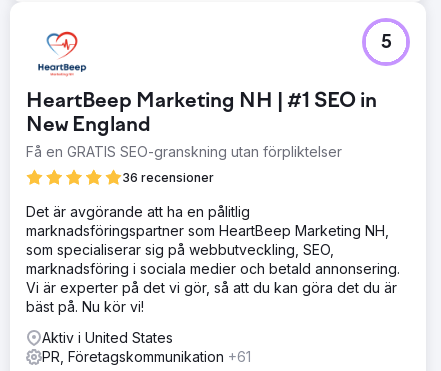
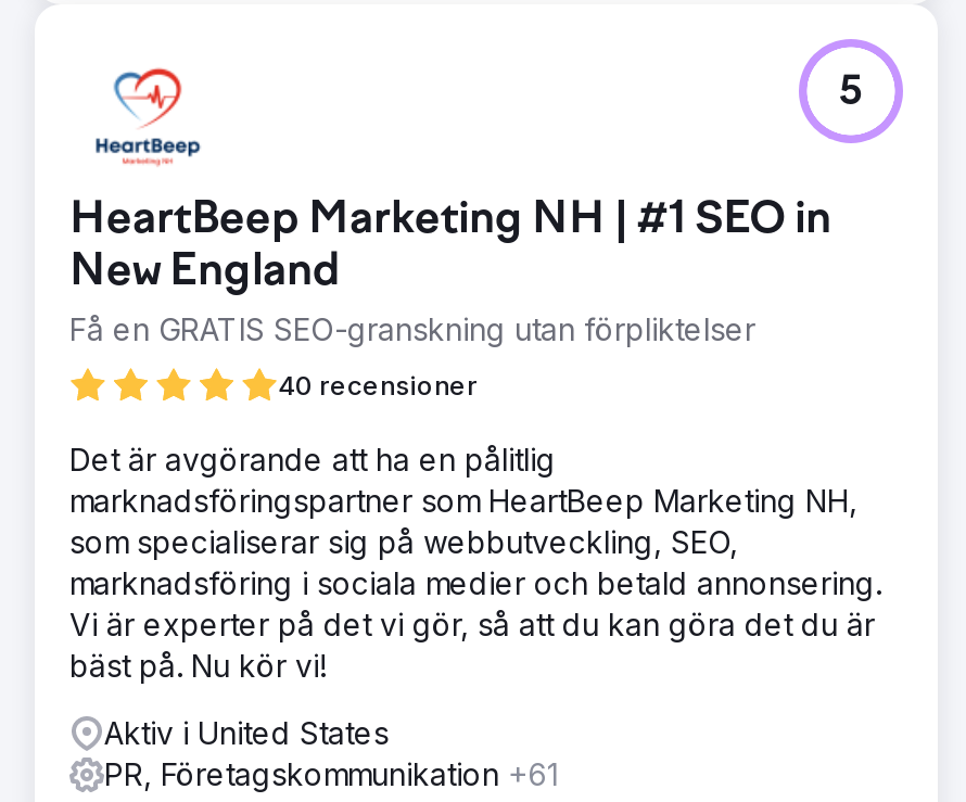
[122,170,214,185] 36 recensioner -> [278,368,478,401] 40 recensioner

